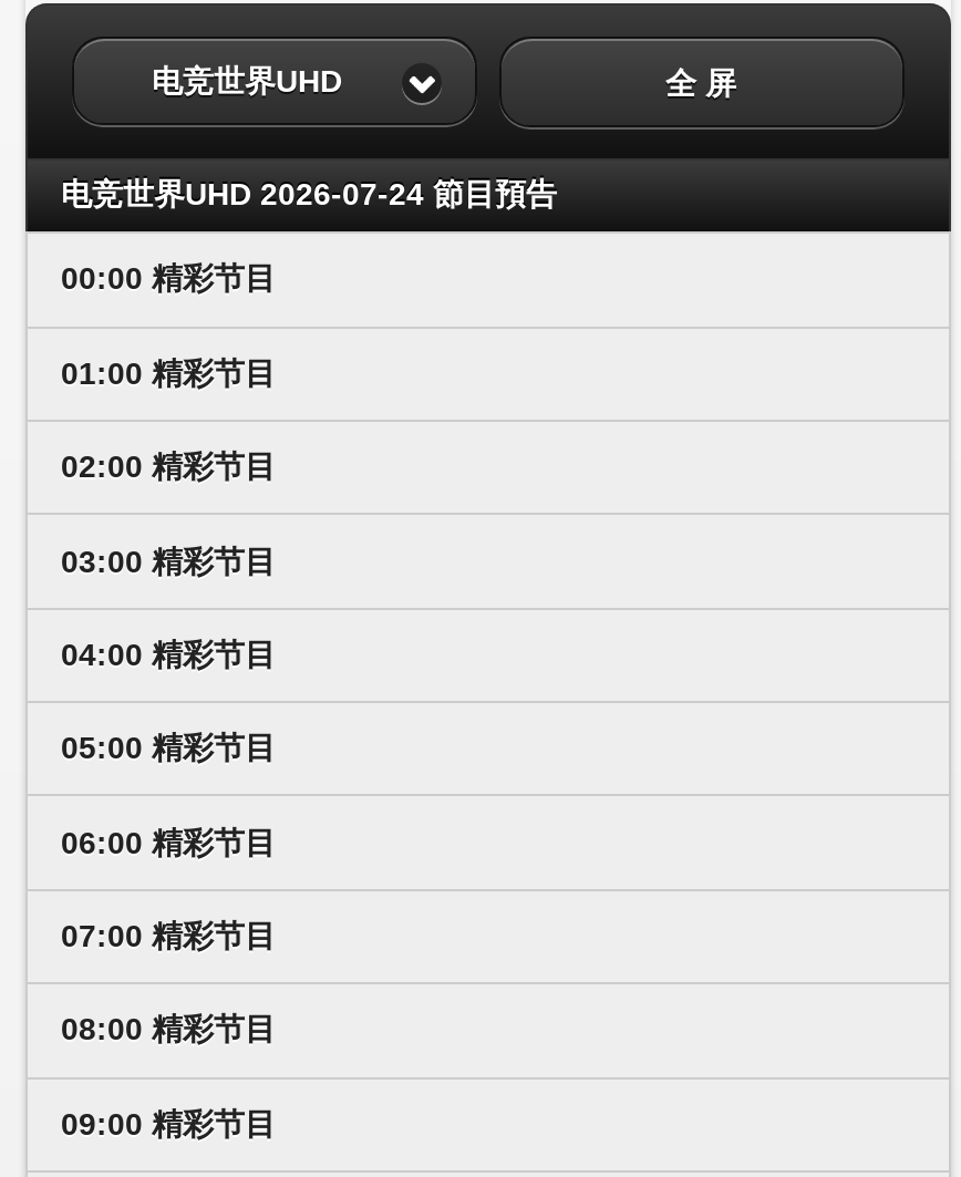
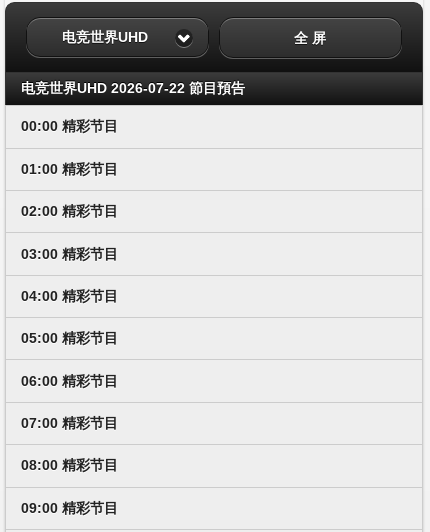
[61,176,557,212] 电竞世界UHD 2026-07-24 節目預告 -> [21,80,245,96] 电竞世界UHD 2026-07-22 節目預告

